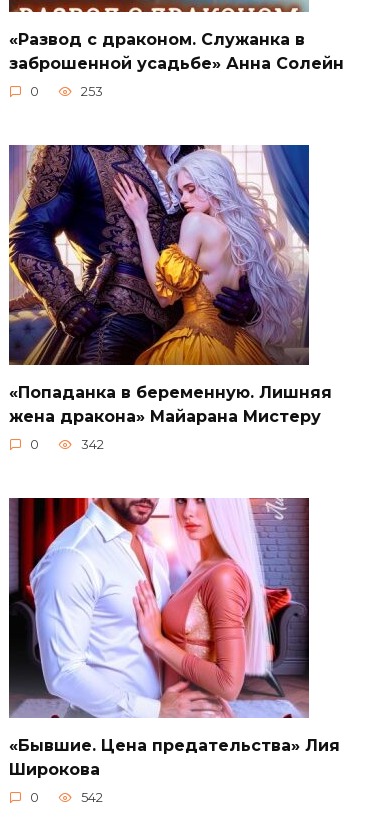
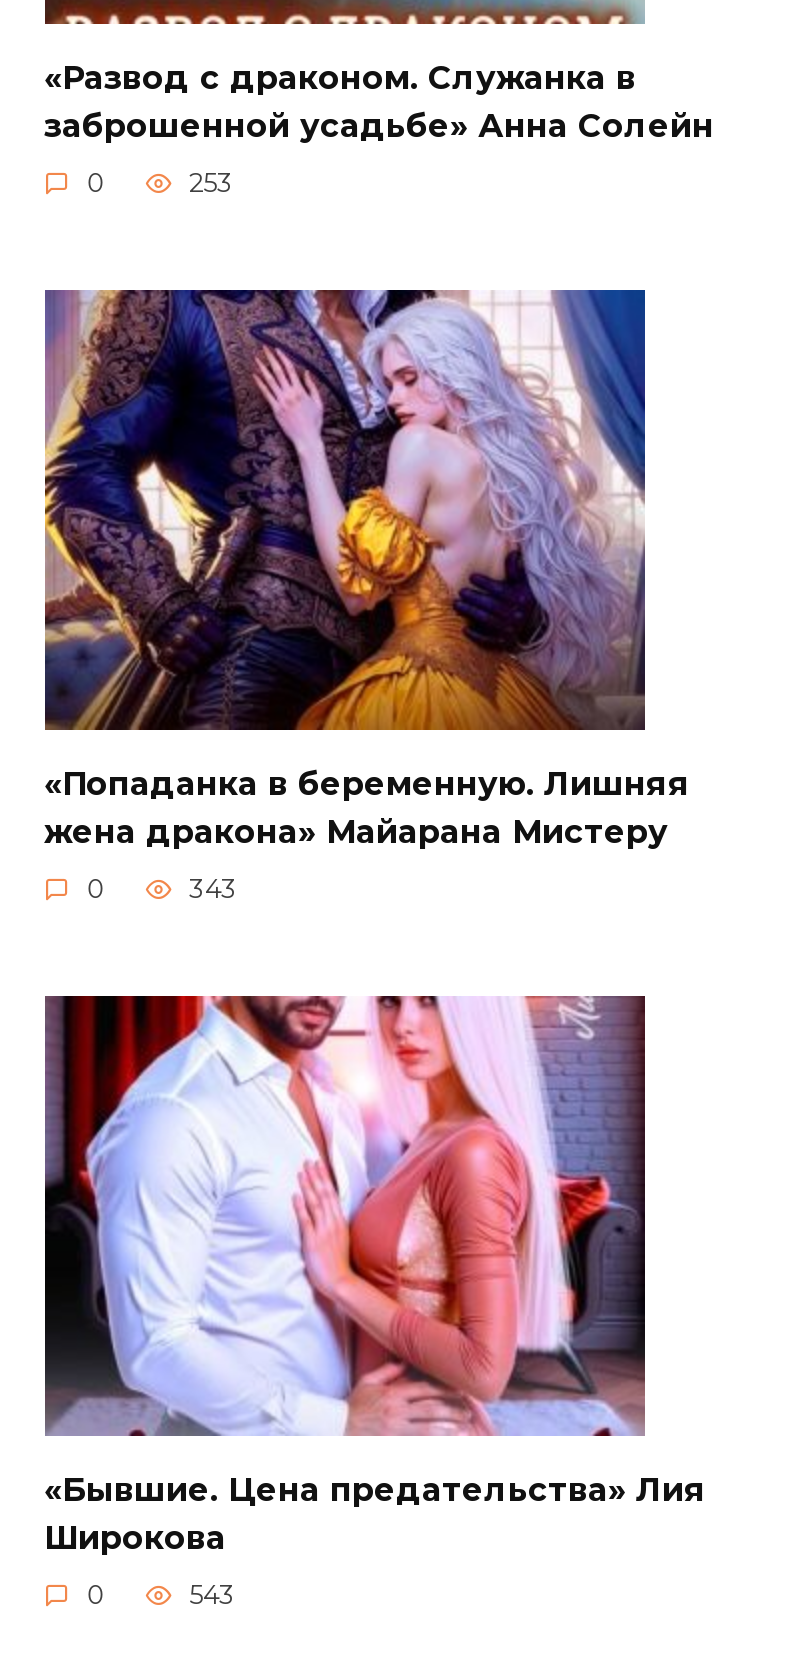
[81,437,104,452] 342 -> [189,874,237,904] 343
[81,790,103,805] 542 -> [189,1581,235,1611] 543

